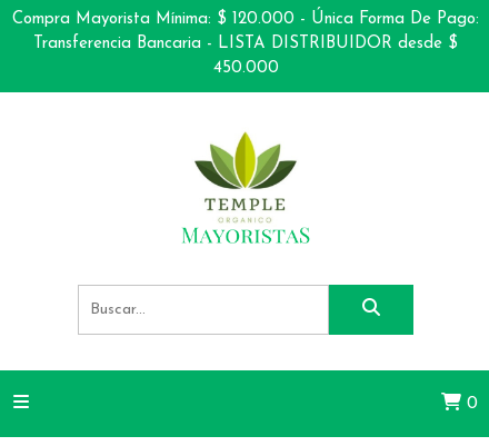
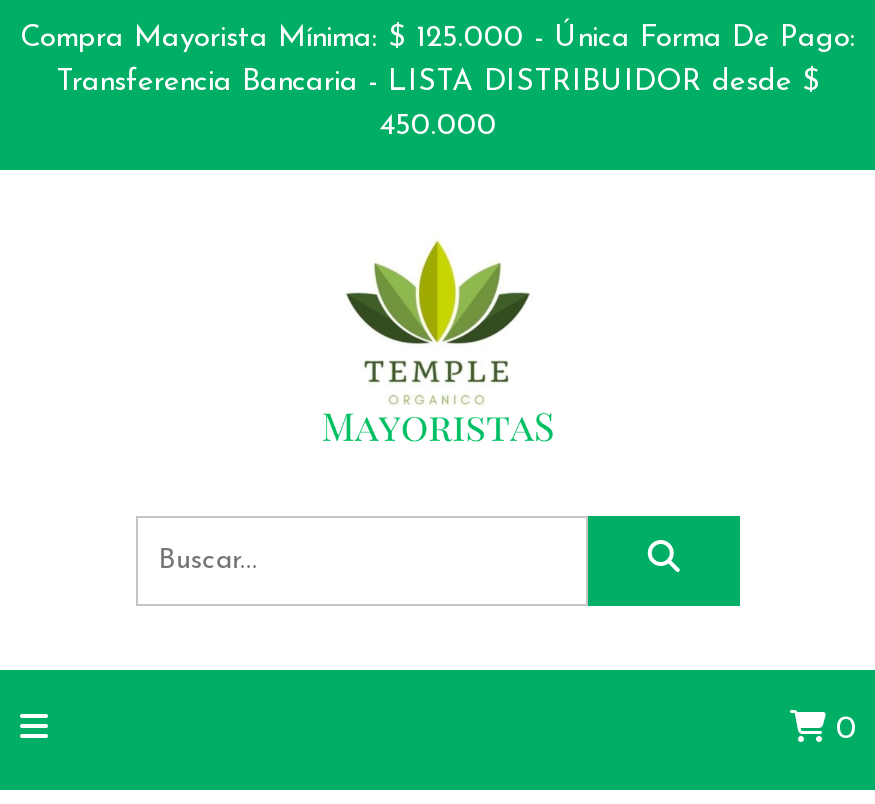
[12,11,479,28] Compra Mayorista Mínima: $ 120.000 - Única Forma De Pago: -> [20,24,856,54] Compra Mayorista Mínima: $ 125.000 - Única Forma De Pago:

